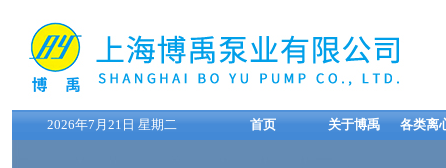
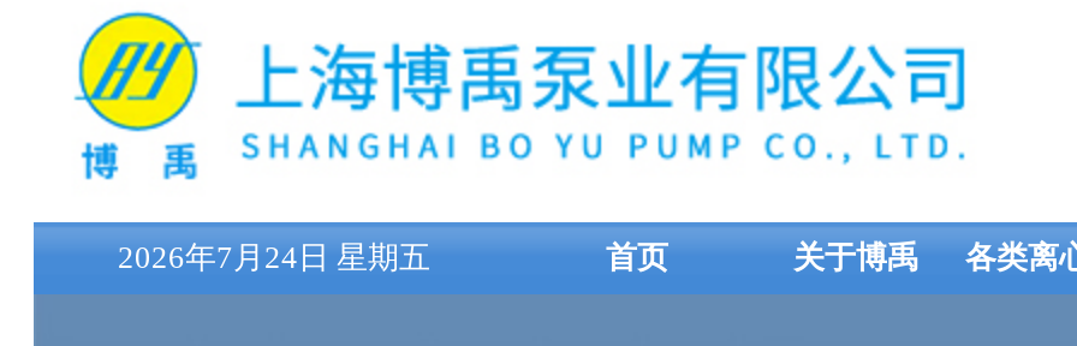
[47,117,177,132] 2026年7月21日 星期二 -> [118,239,430,275] 2026年7月24日 星期五

